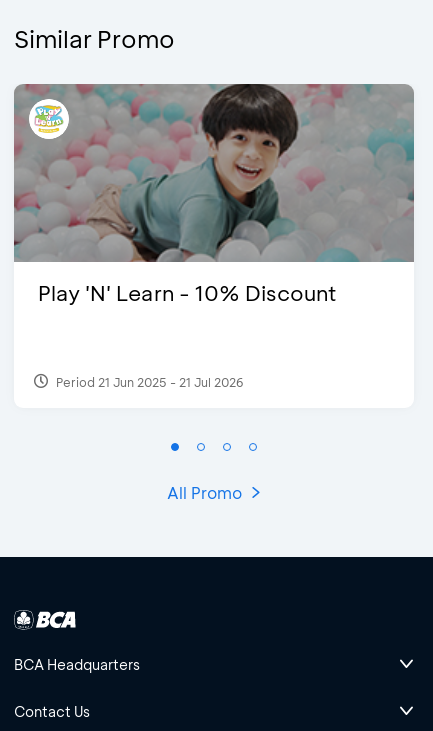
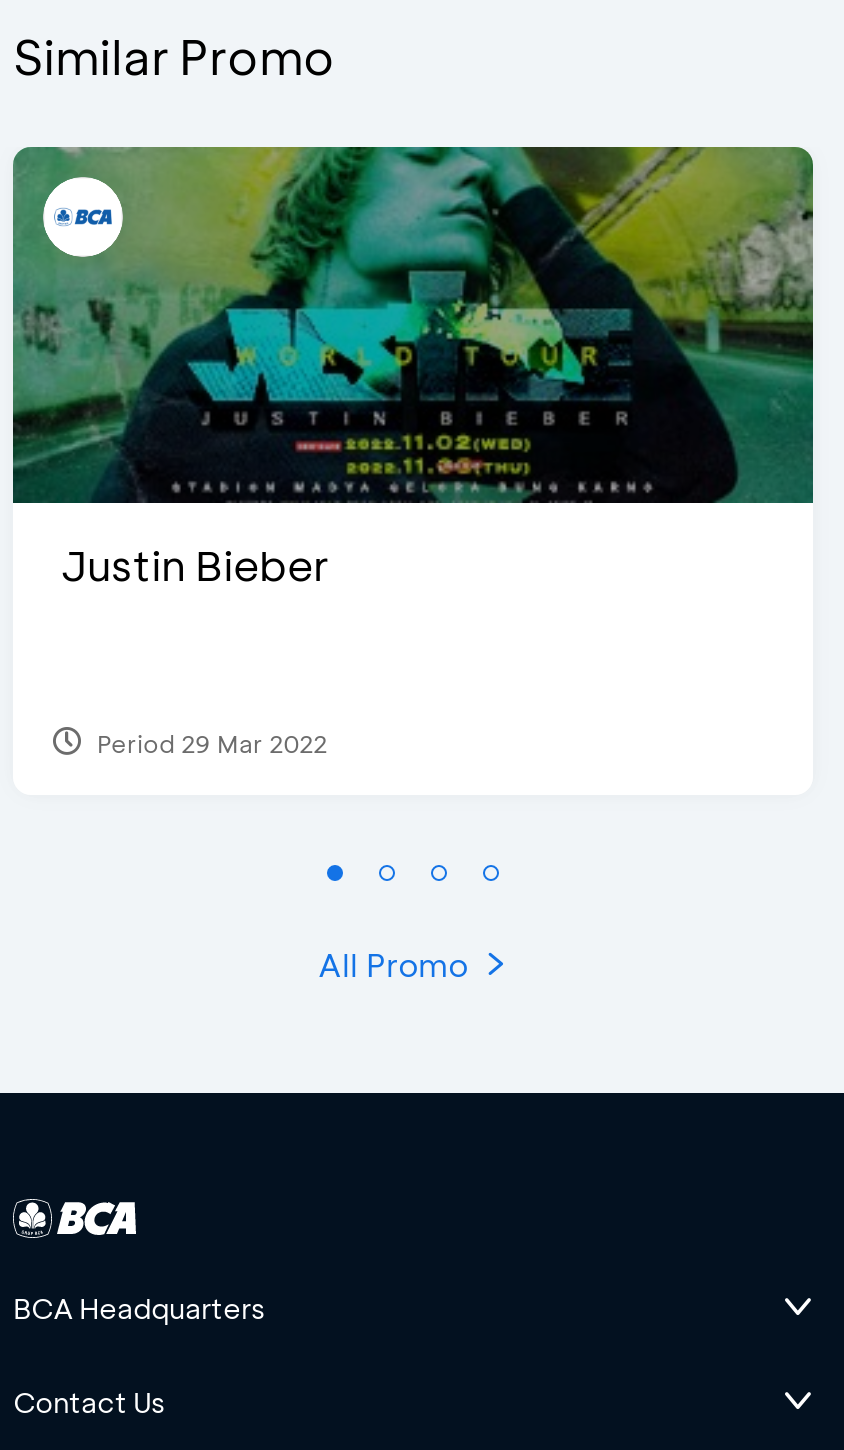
[14,83,415,306] [image] | Play 'N' Learn - 10% Discount -> [13,145,815,591] [image] | Justin Bieber
[53,373,244,389] Period 21 Jun 2025 - 21 Jul 2026 -> [91,726,327,758] Period 29 Mar 2022

